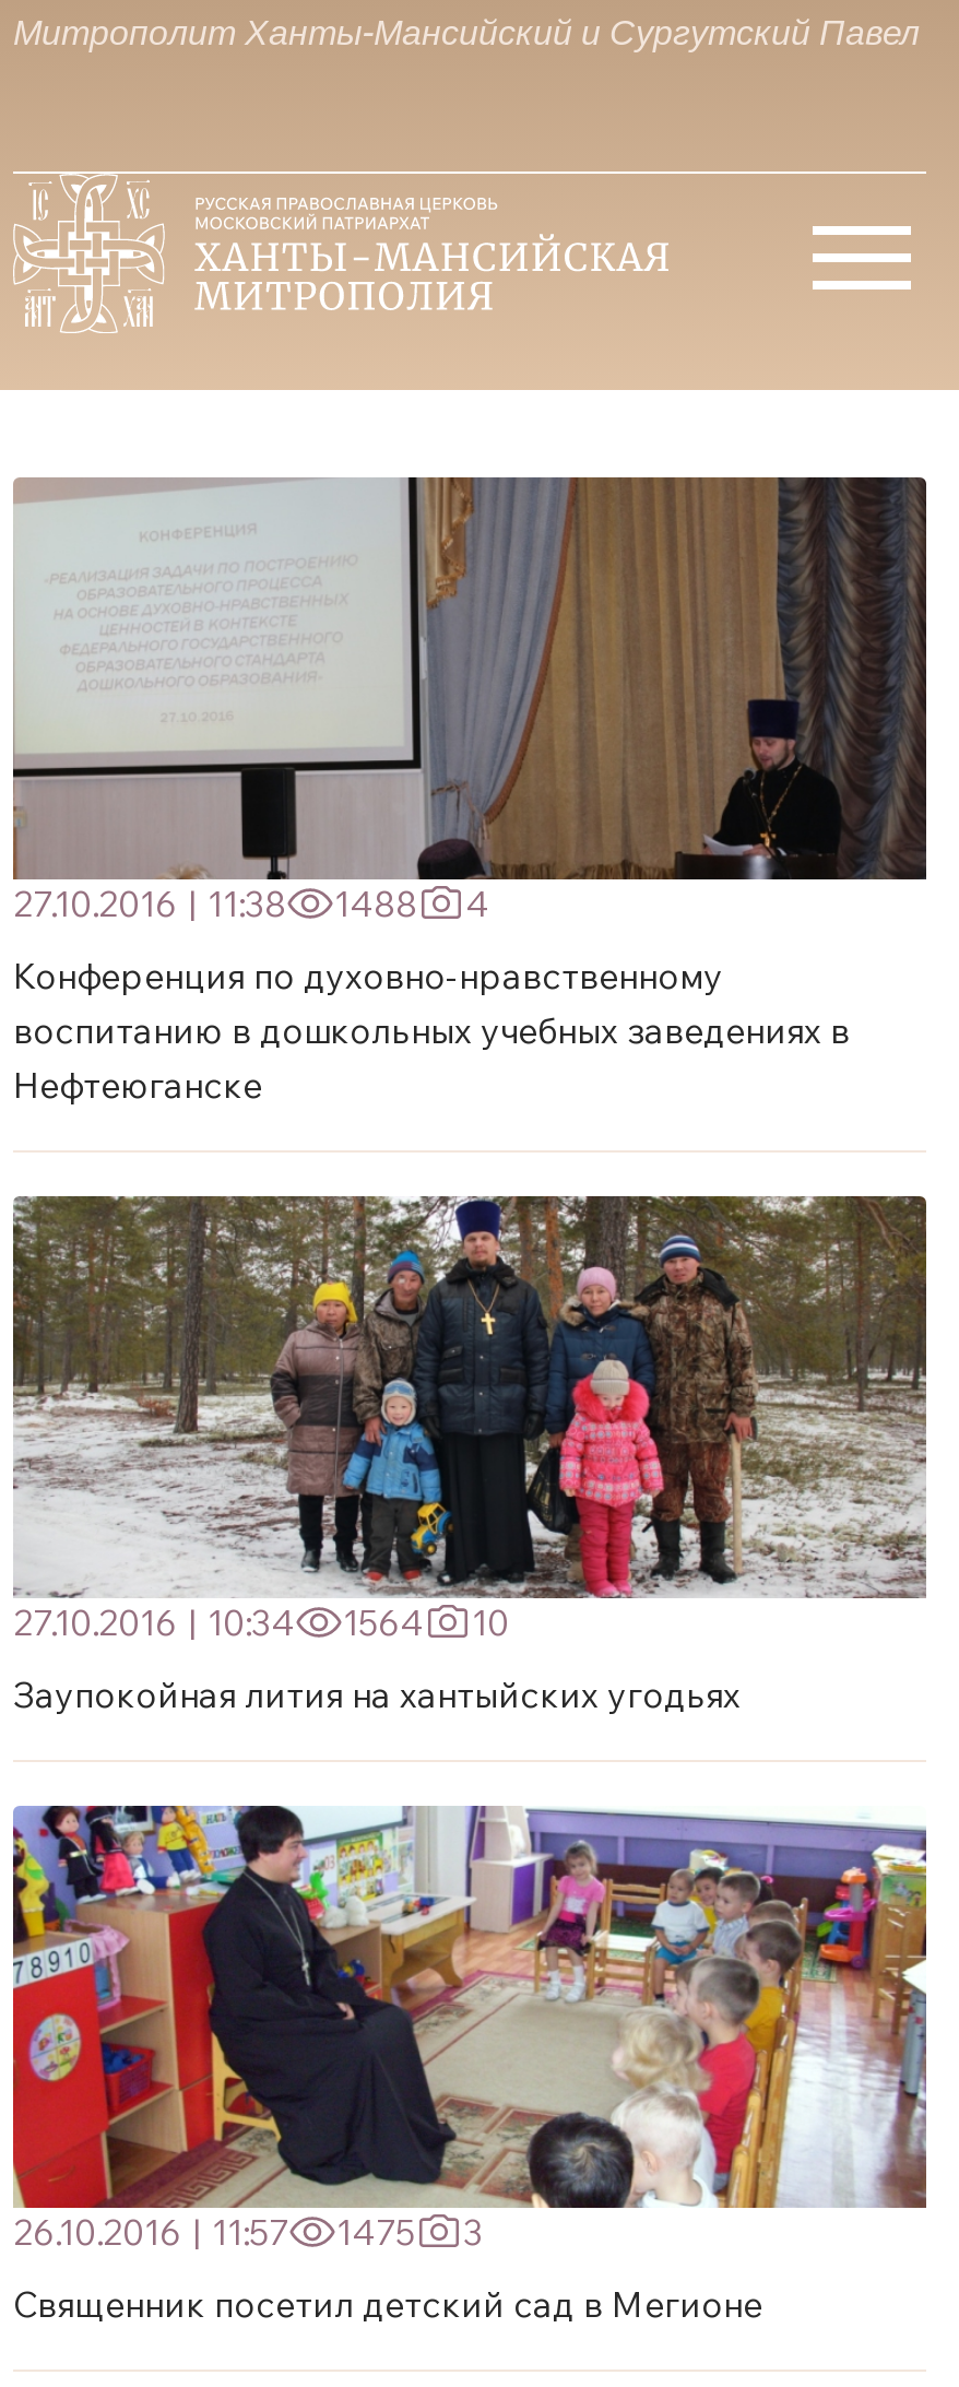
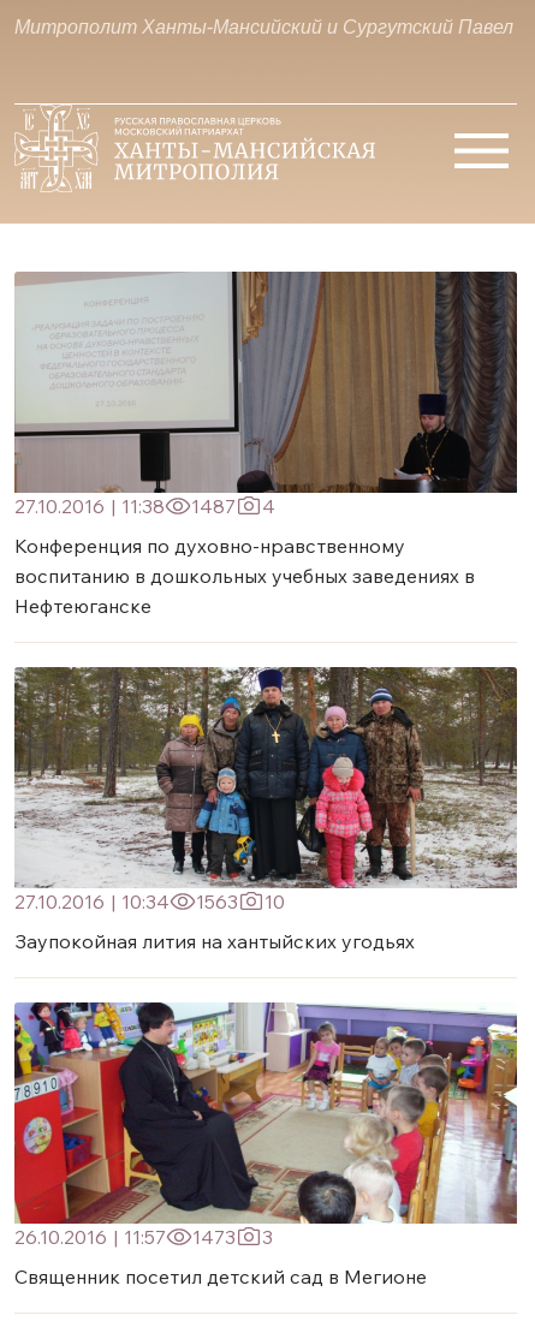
[334,881,417,925] 1488 -> [191,494,236,518] 1487
[343,1600,424,1644] 1564 -> [196,889,238,913] 1563
[336,2210,415,2253] 1475 -> [192,1225,236,1249] 1473

